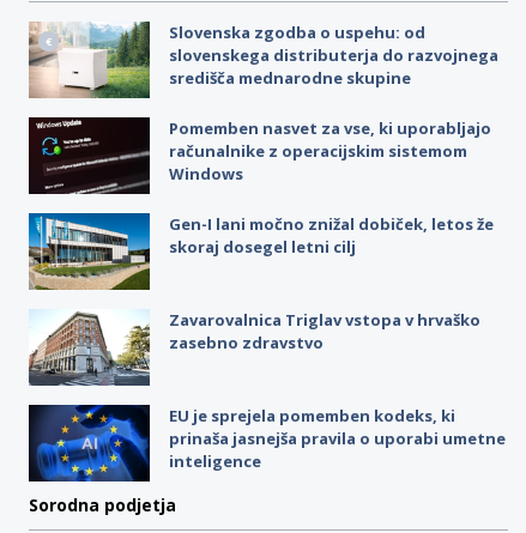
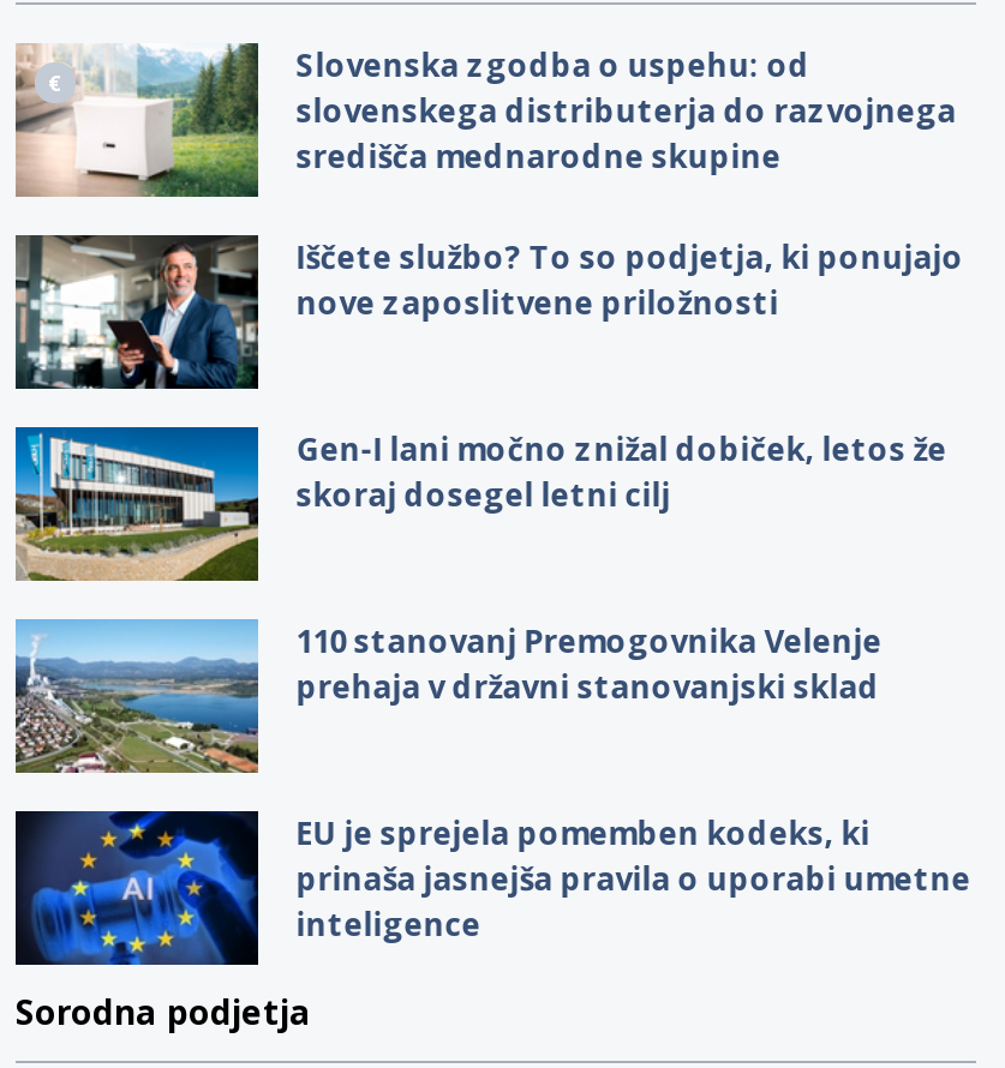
[28,116,491,194] [image] | Pomemben nasvet za vse, ki uporabljajo | računalnike z operacijskim sistemom | Windows -> [13,233,964,391] [image] | Iščete službo? To so podjetja, ki ponujajo | nove zaposlitvene priložnosti
[29,308,480,386] [image] | Zavarovalnica Triglav vstopa v hrvaško | zasebno zdravstvo -> [13,617,882,775] [image] | 110 stanovanj Premogovnika Velenje | prehaja v državni stanovanjski sklad

